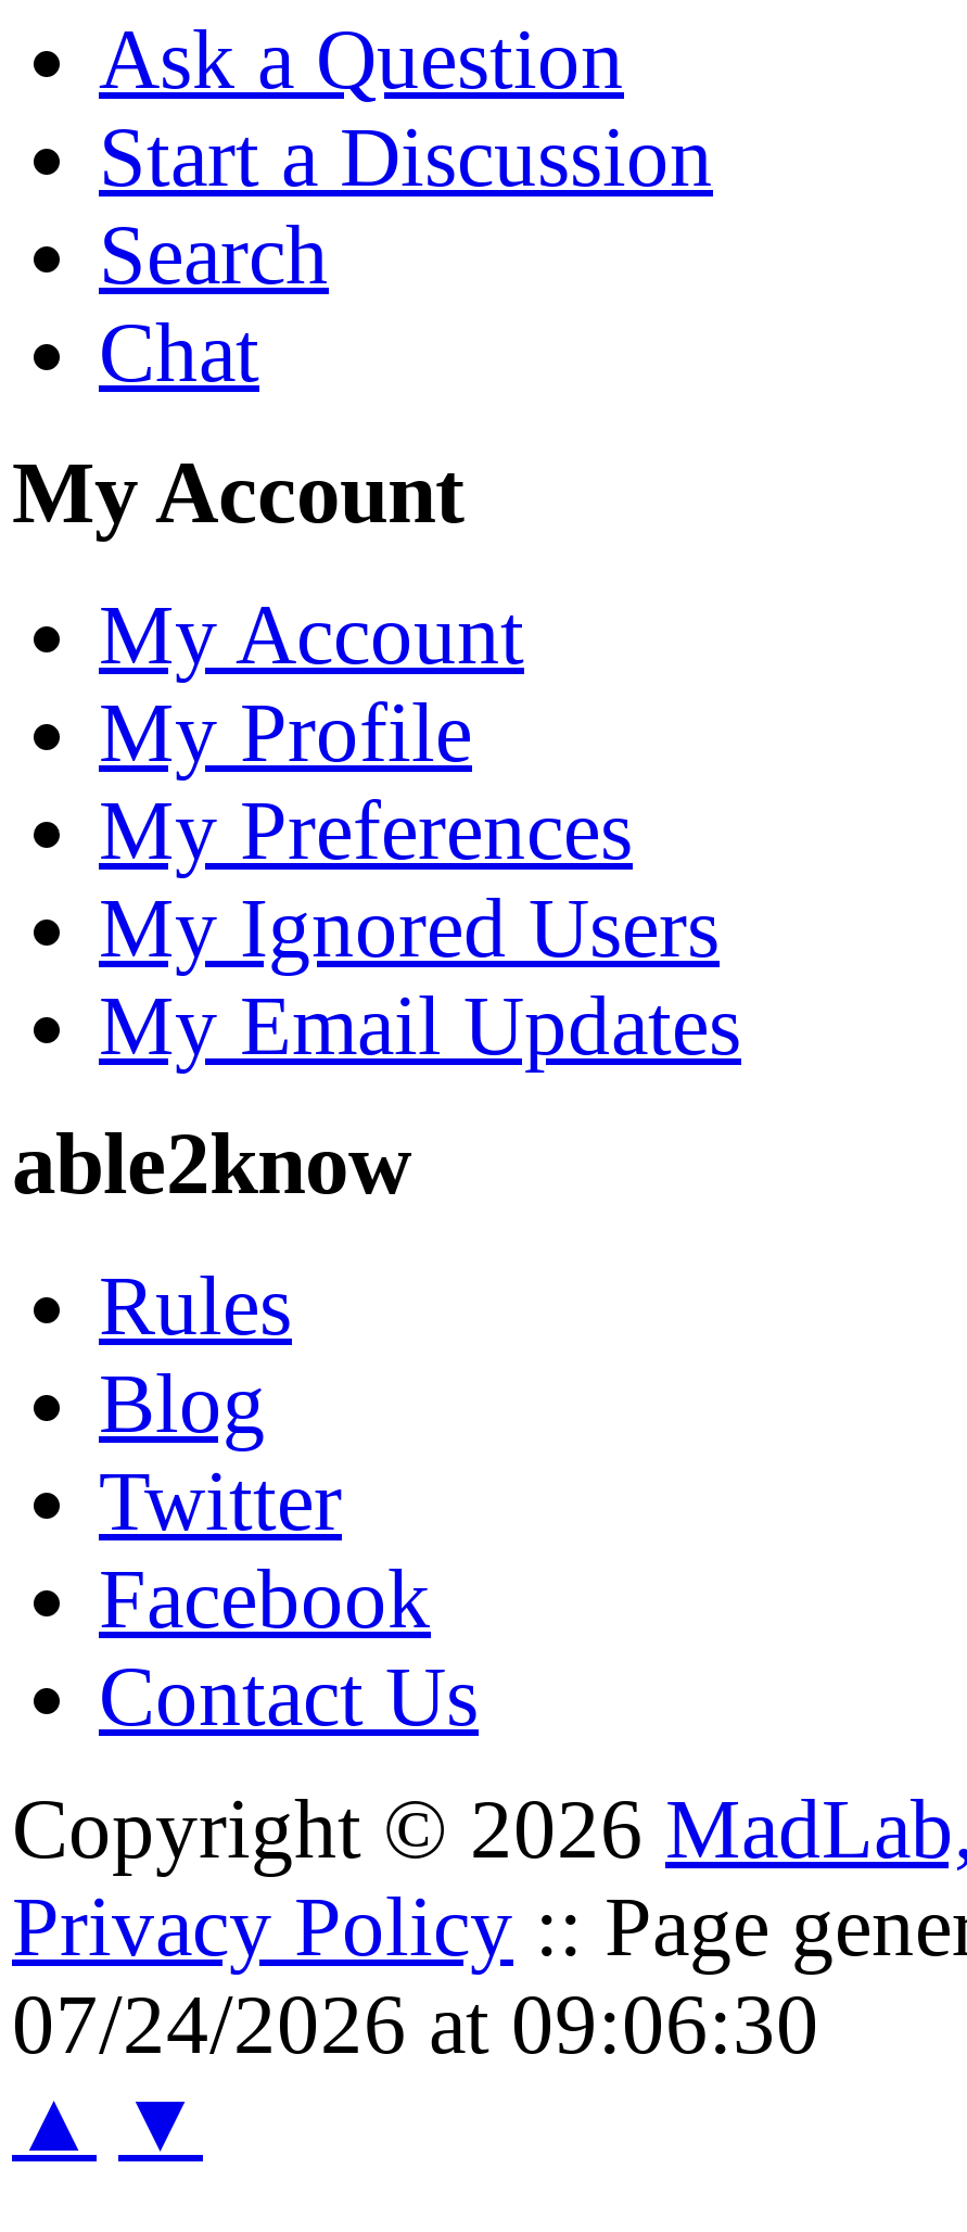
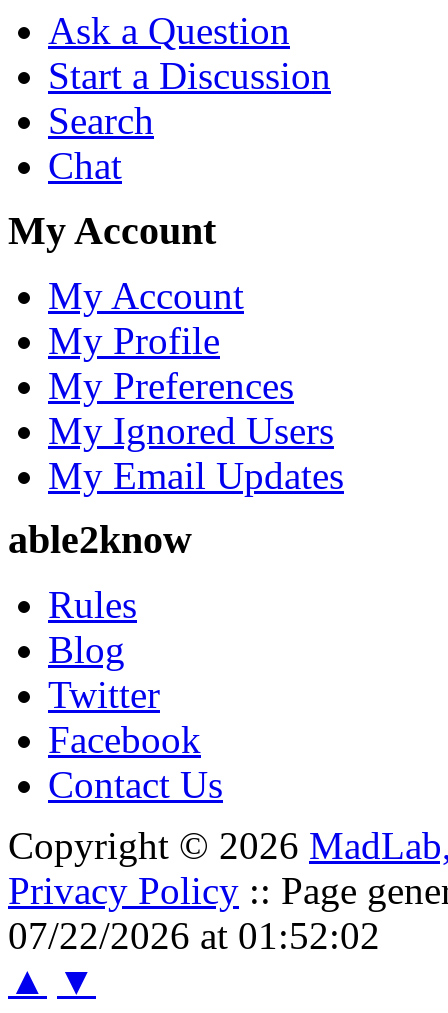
[12,1977,819,2071] 07/24/2026 at 09:06:30 -> [8,914,380,957] 07/22/2026 at 01:52:02

